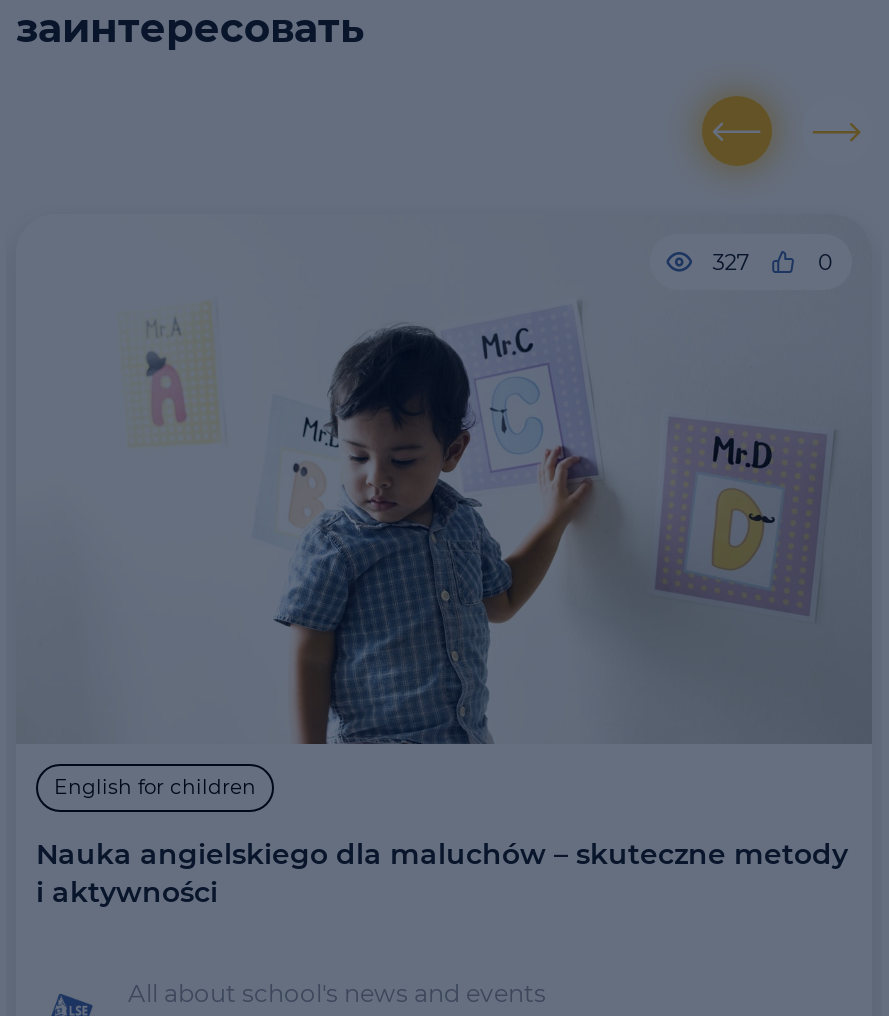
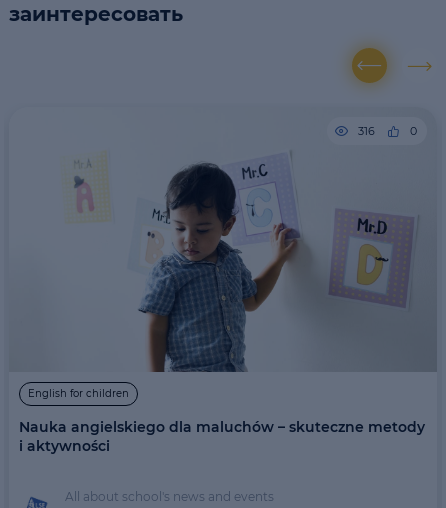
[712,247,748,275] 327 -> [358,123,375,137] 316

